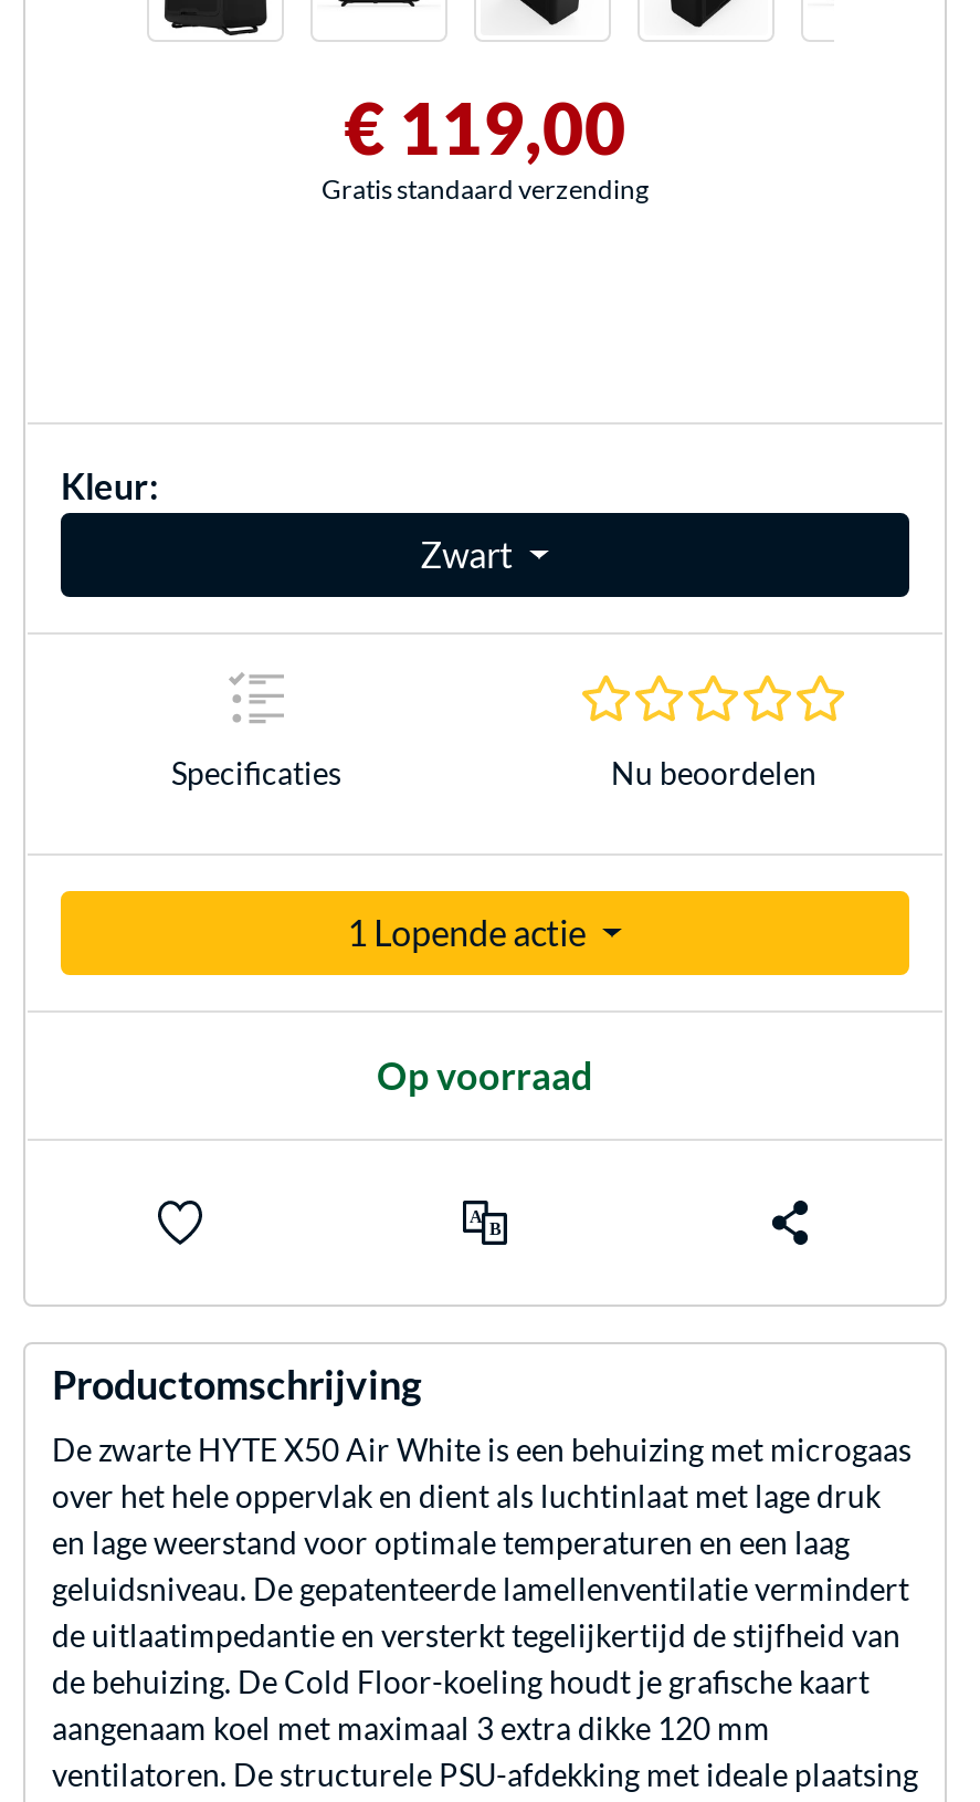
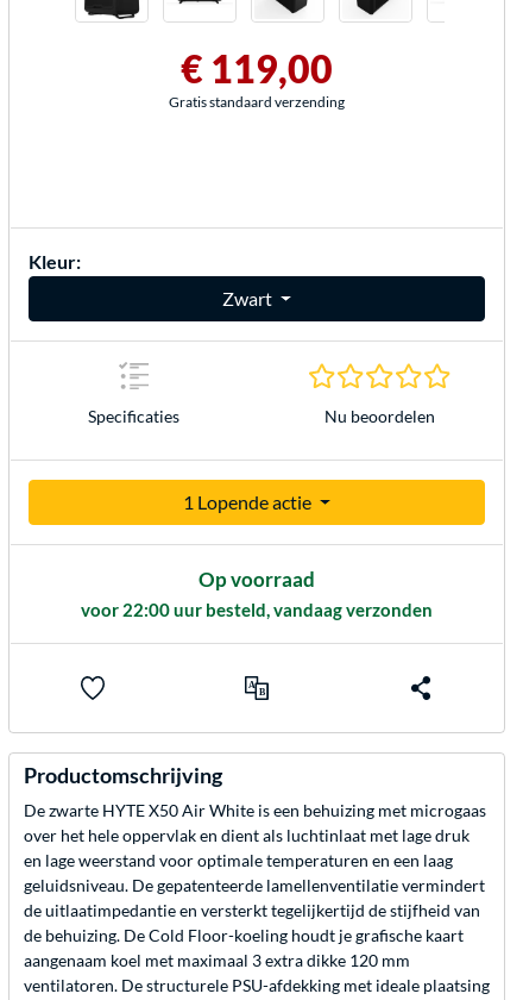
none -> [81,599,433,621] voor 22:00 uur besteld, vandaag verzonden

